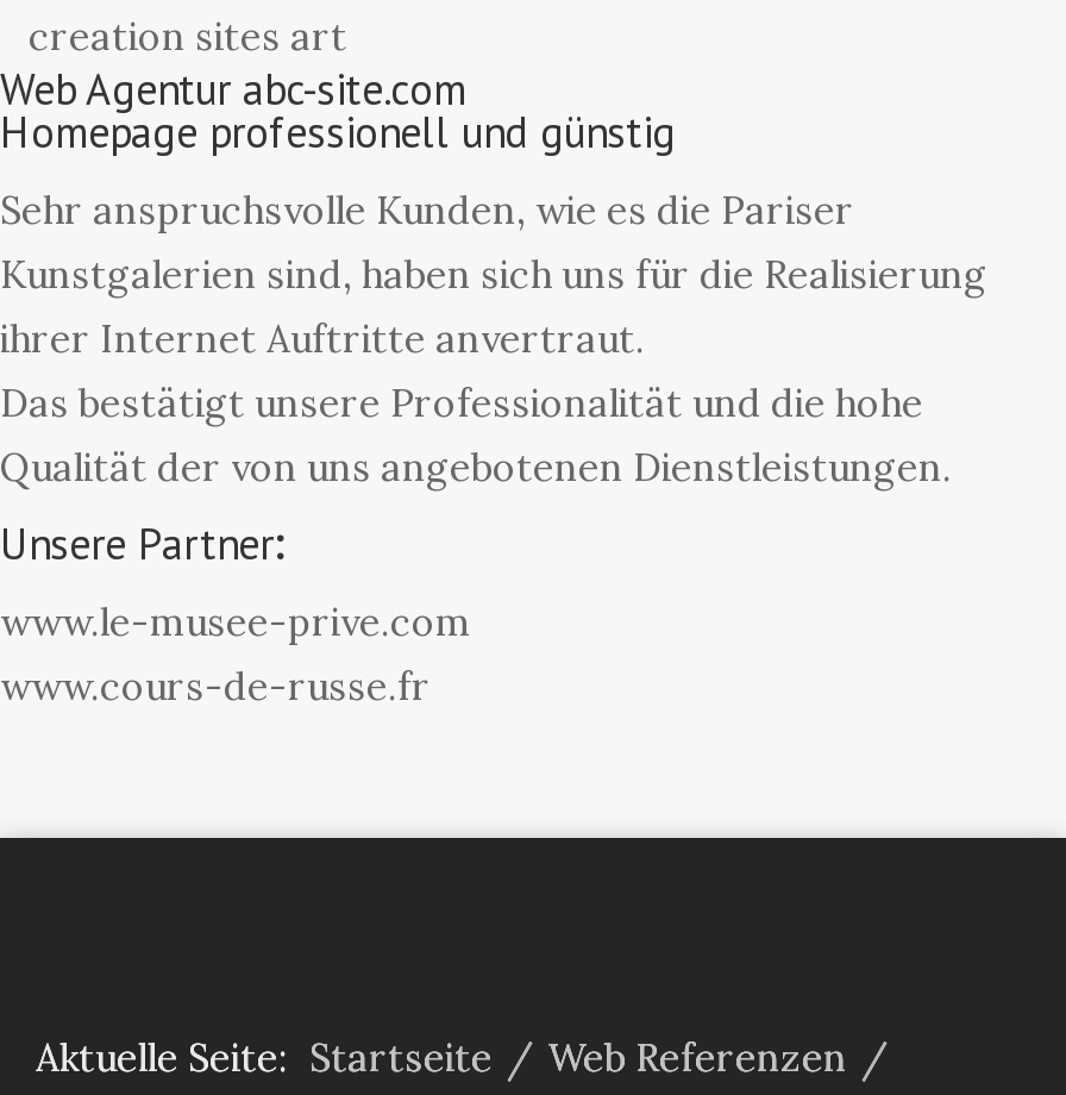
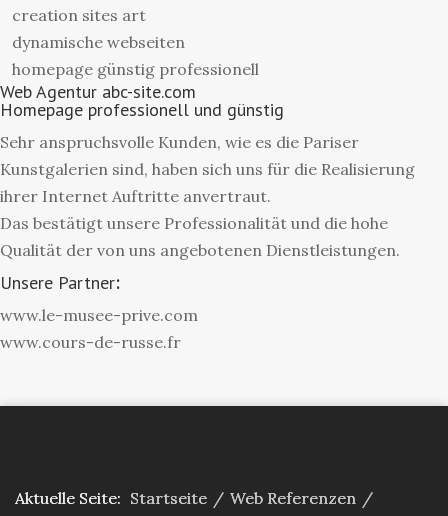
none -> [12,31,259,78] dynamische webseiten | homepage günstig professionell

